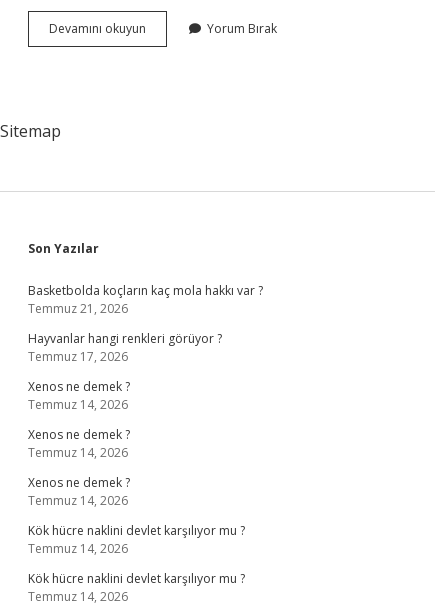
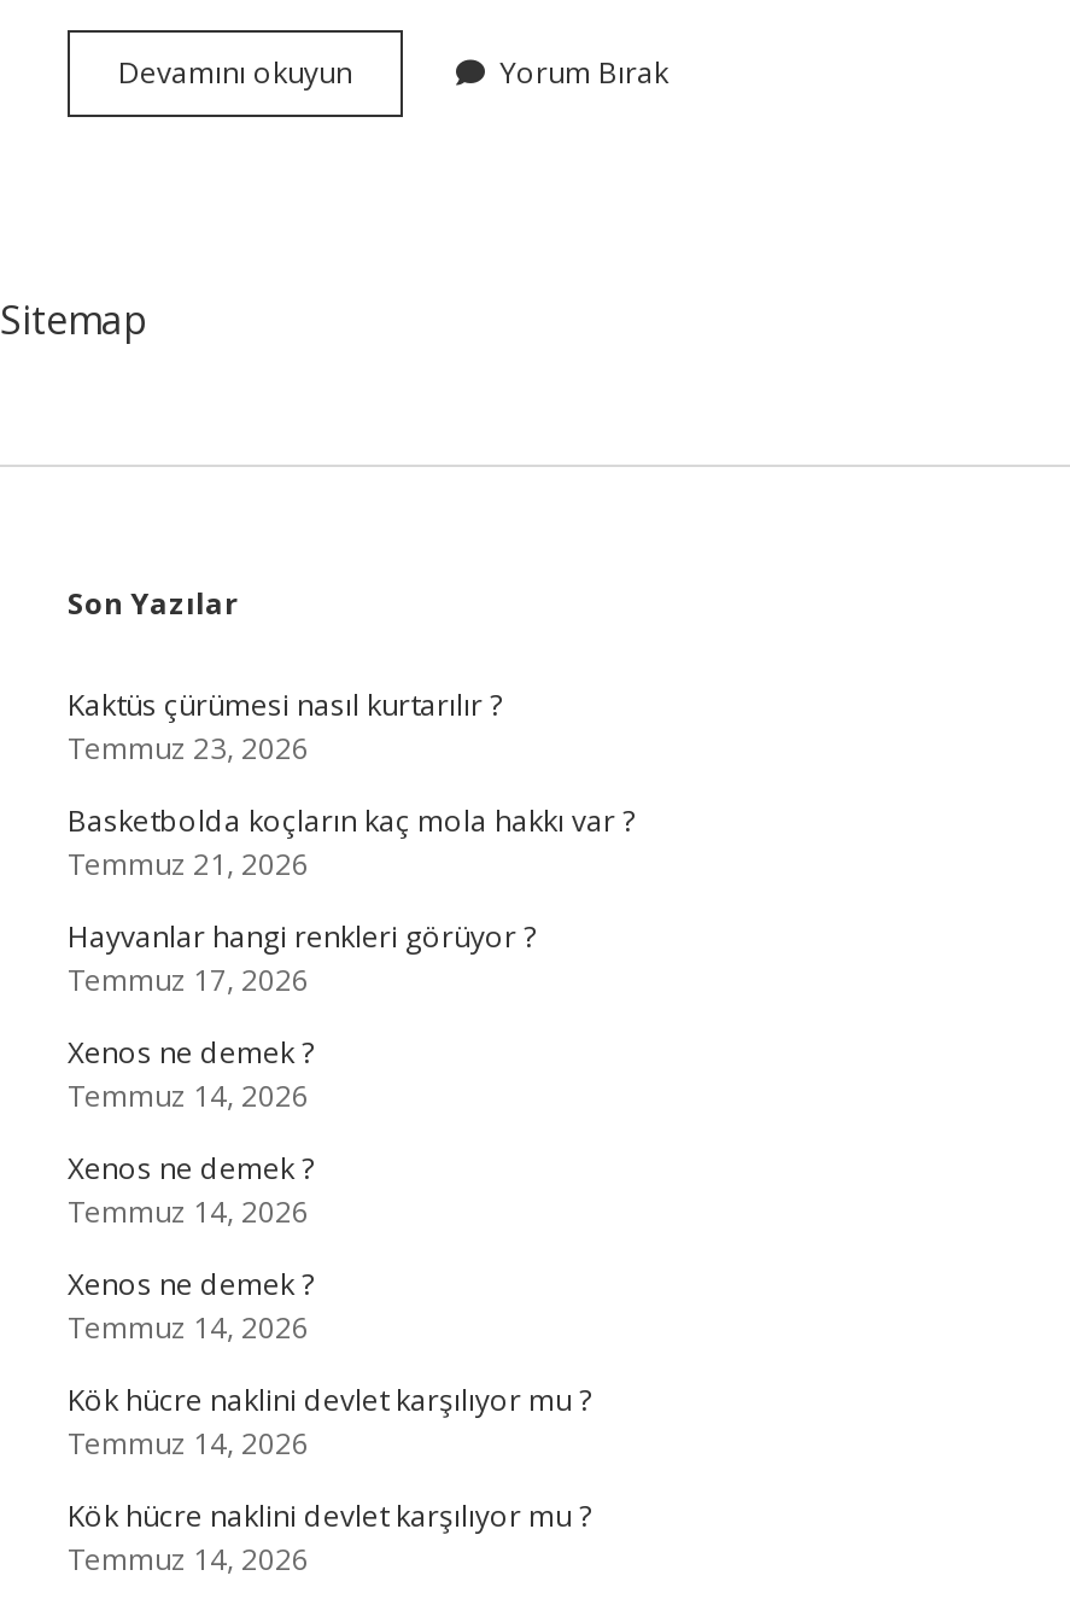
none -> [68,684,502,769] Kaktüs çürümesi nasıl kurtarılır ? | Temmuz 23, 2026

